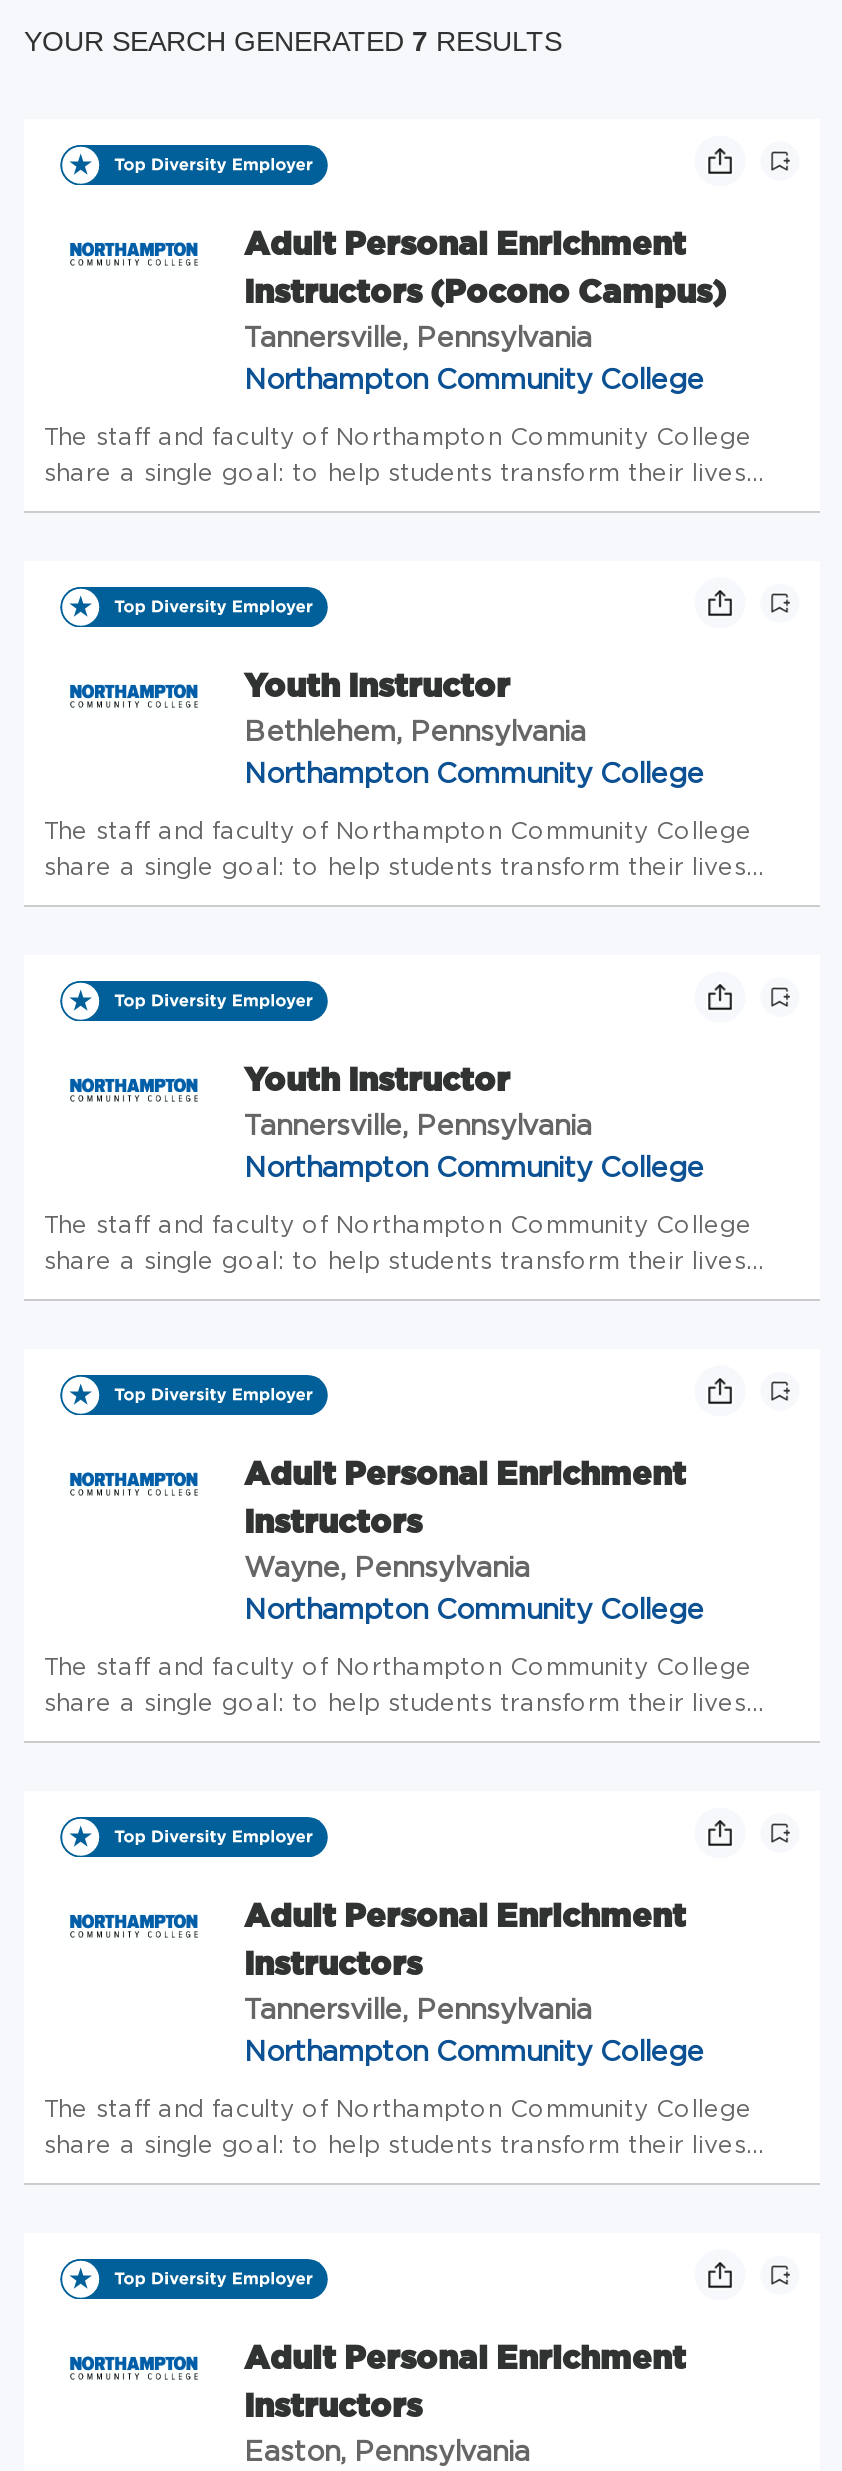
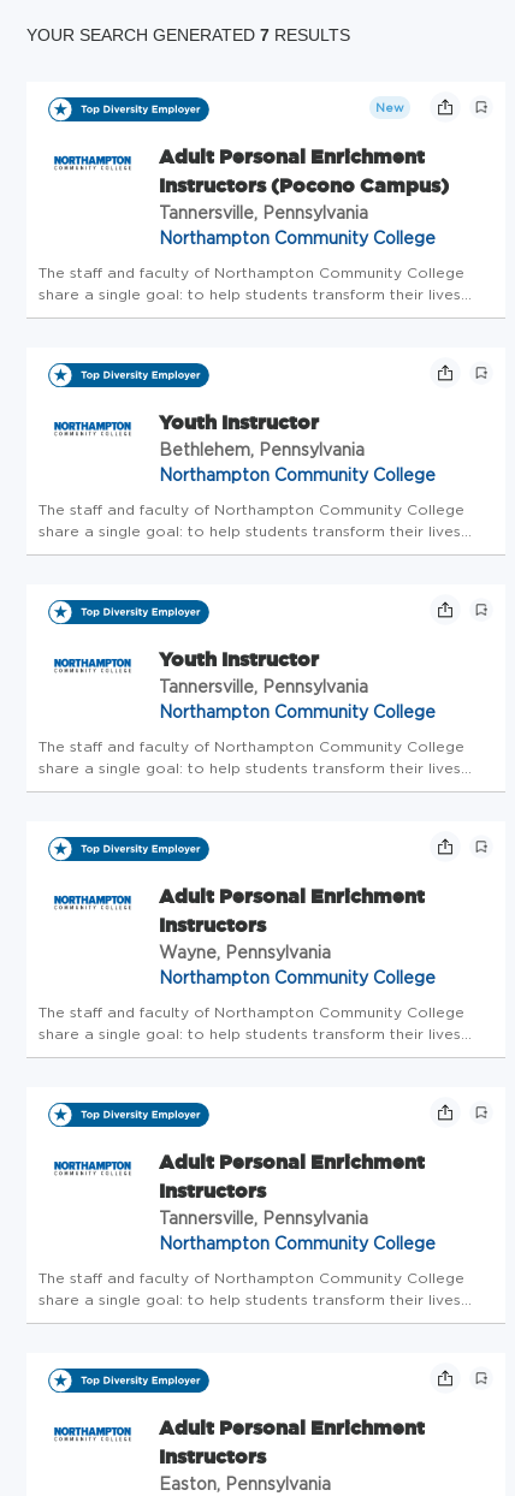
none -> [375,101,404,114] New

